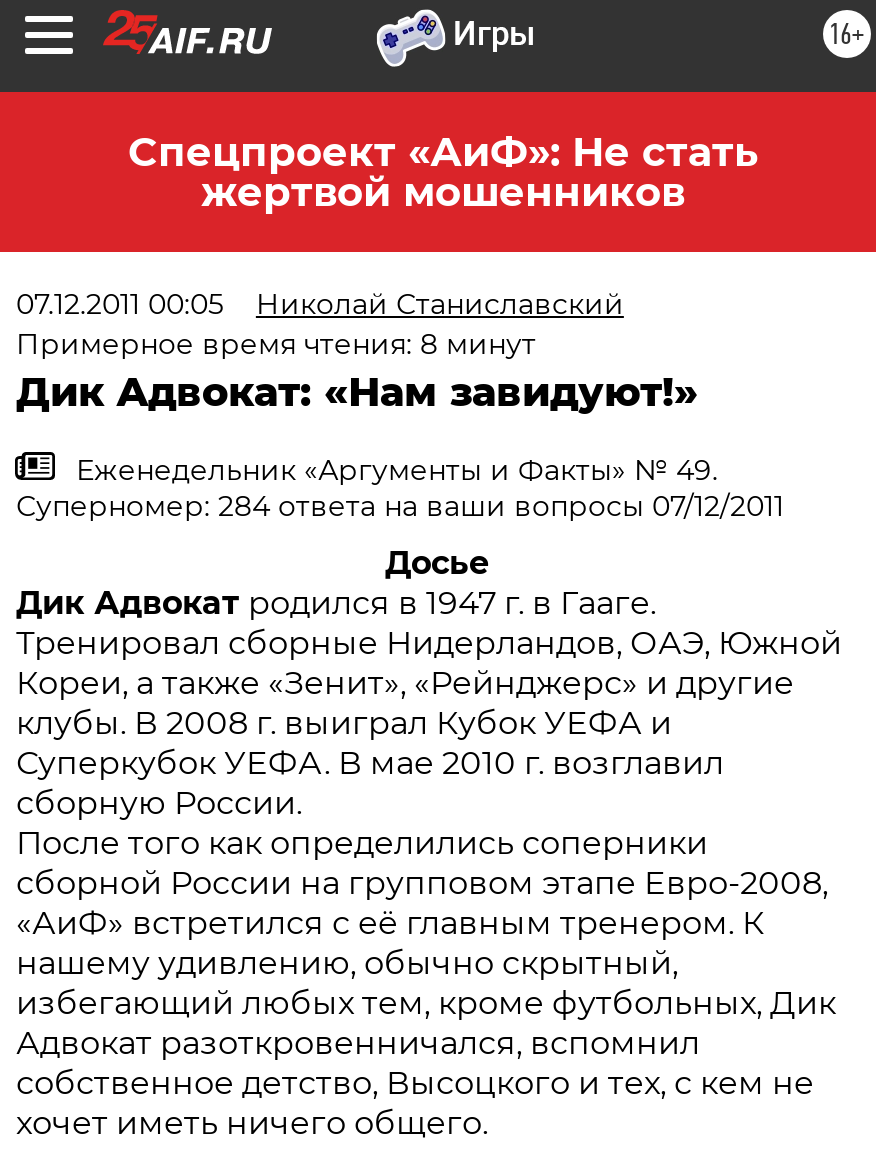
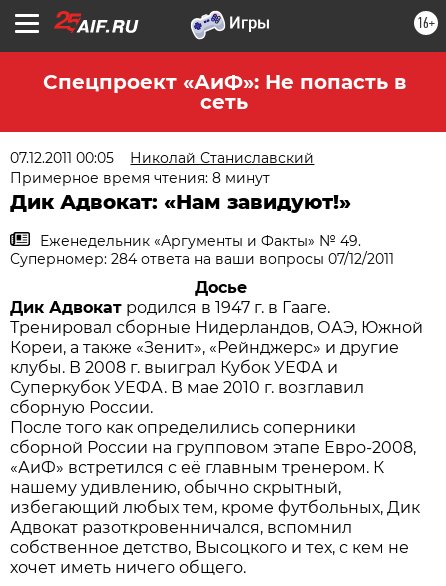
[128,128,758,216] Спецпроект «АиФ»: Не стать | жертвой мошенников -> [42,70,405,114] Спецпроект «АиФ»: Не попасть в | сеть

